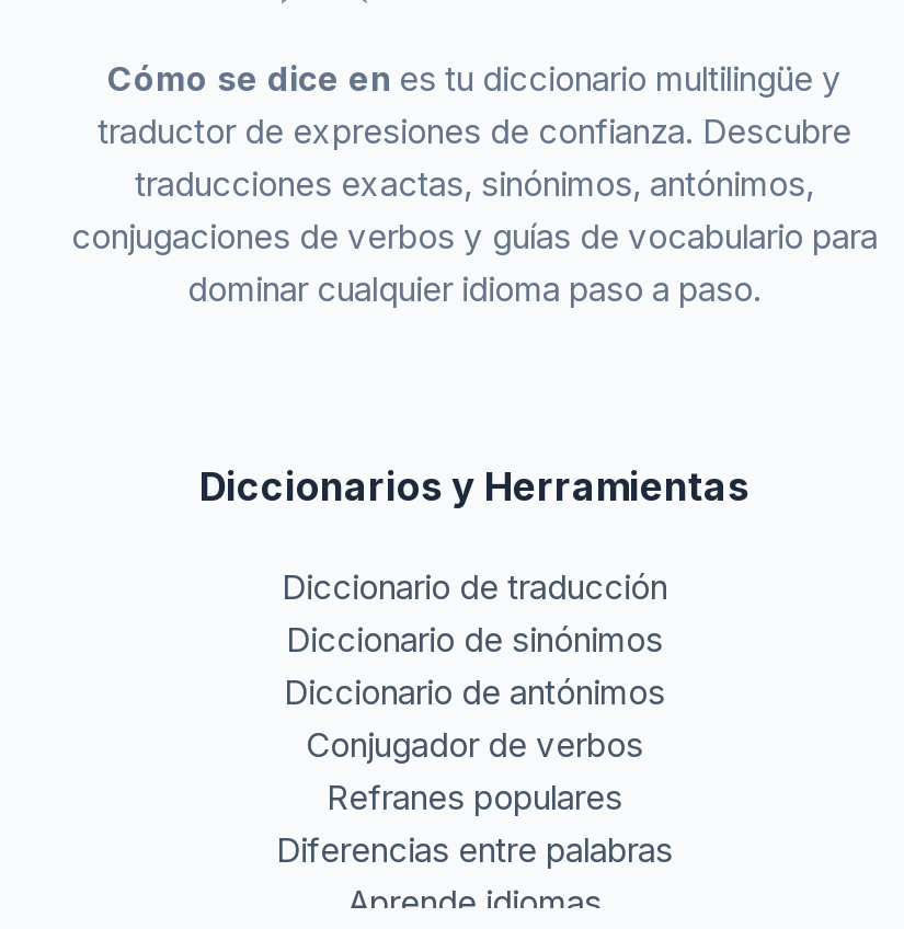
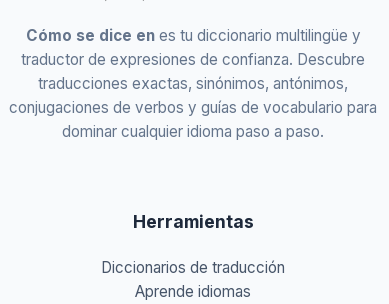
[199,463,749,509] Diccionarios y Herramientas -> [132,211,253,232] Herramientas
[276,566,673,870] Diccionario de traducción | Diccionario de sinónimos | Diccionario de antónimos | Conjugador de verbos | Refranes populares | Diferencias entre palabras -> [101,258,285,277] Diccionarios de traducción

